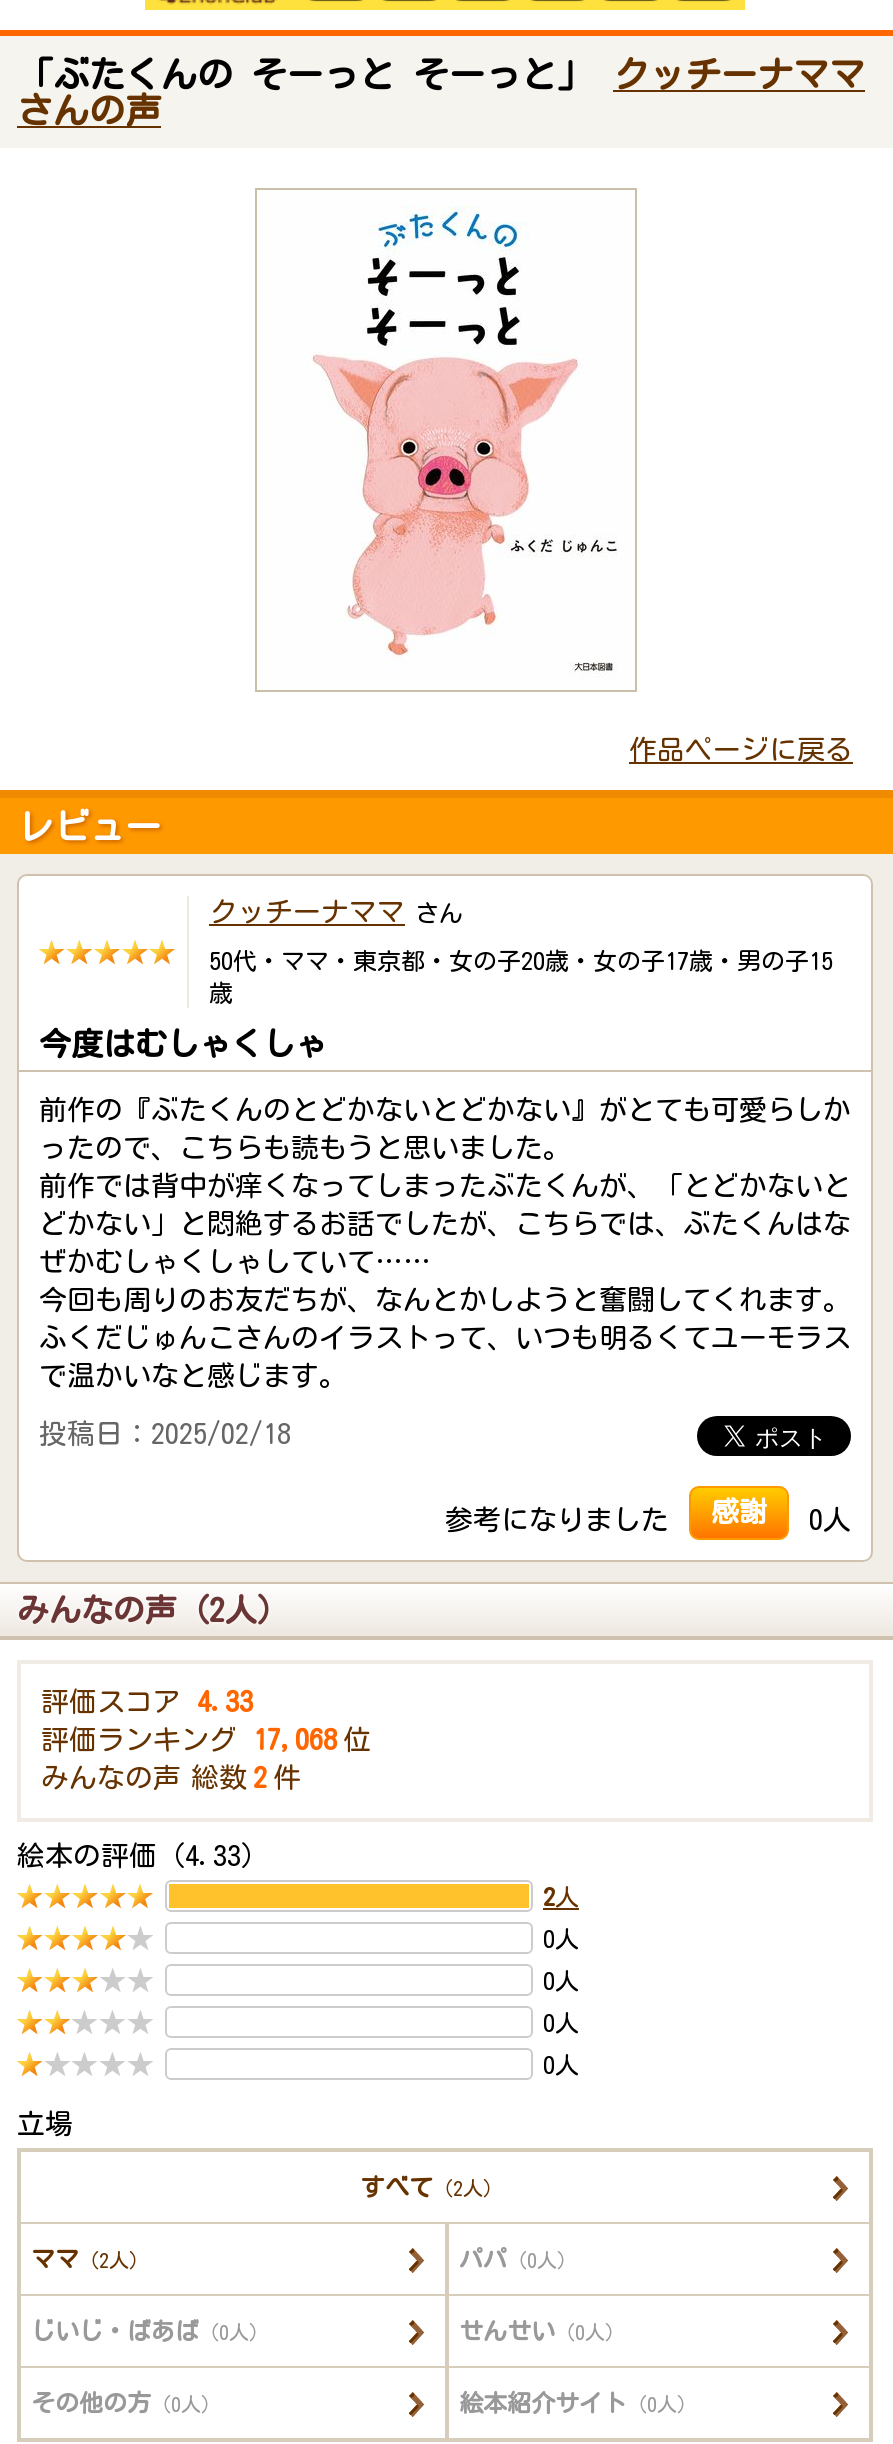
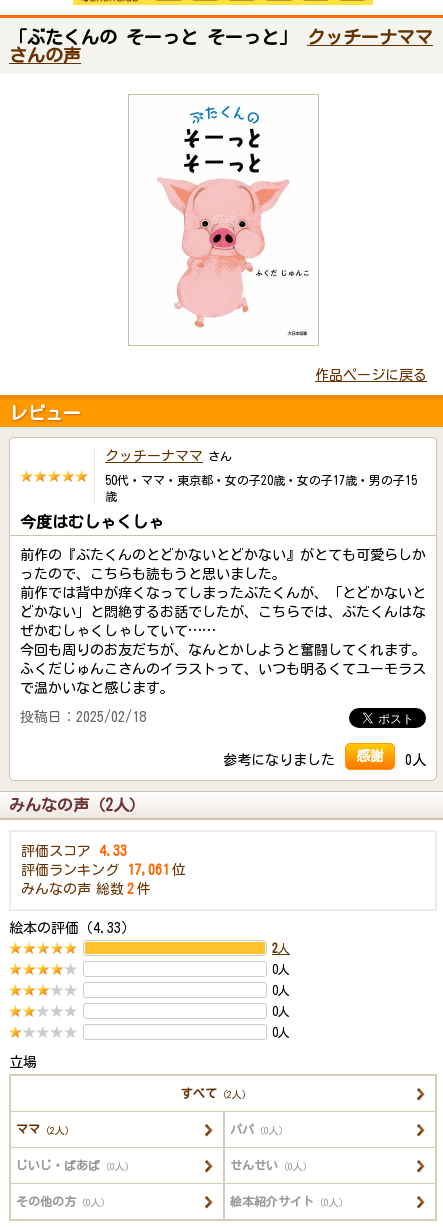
[41,1726,371,1754] 評価ランキング 17,068 位 -> [21,863,186,877] 評価ランキング 17,061 位

